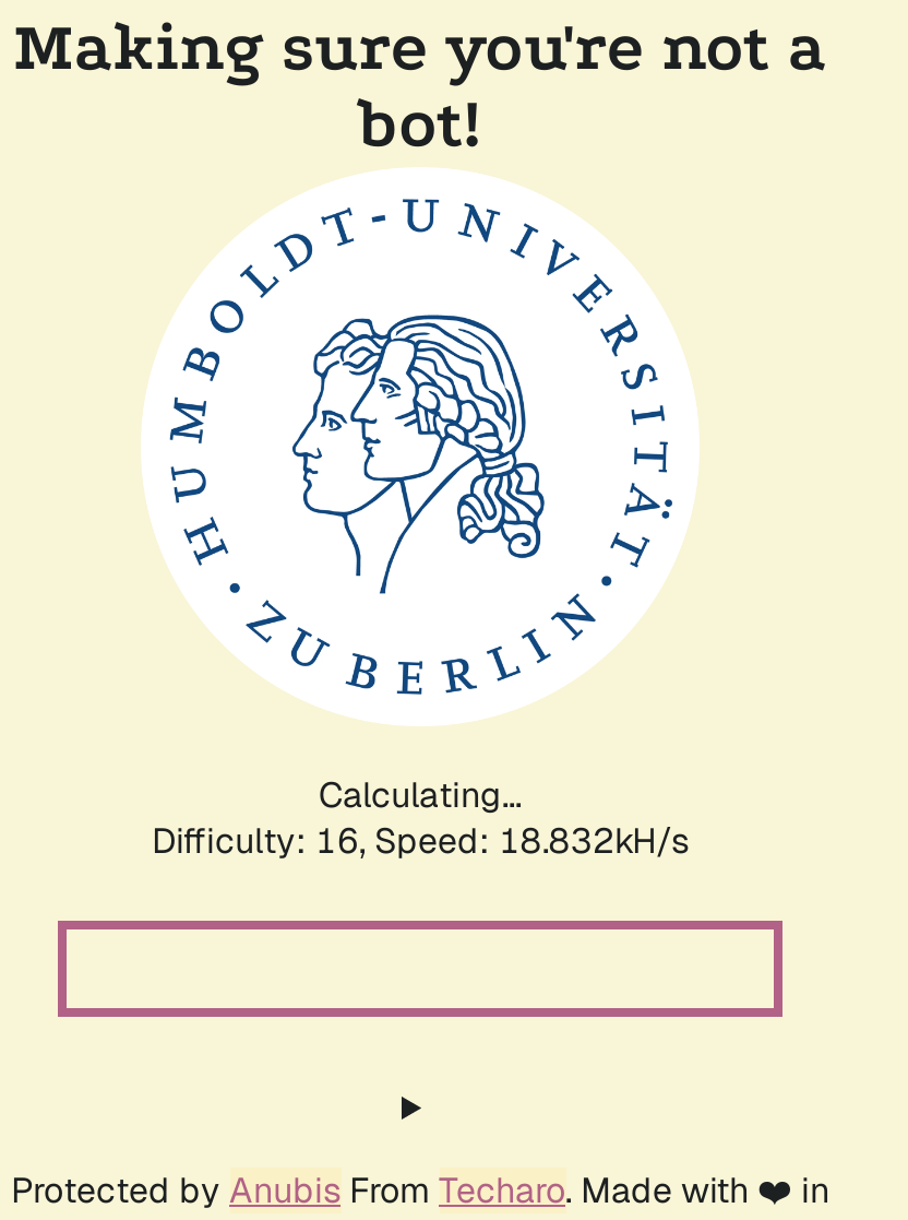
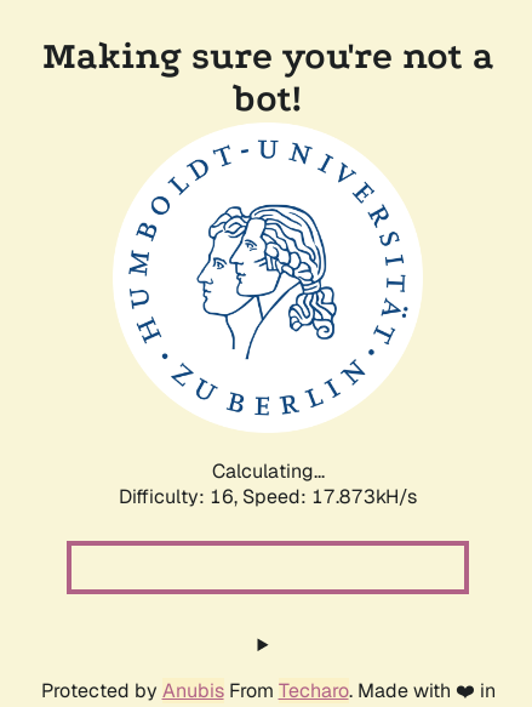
[152,818,689,864] Difficulty: 16, Speed: 18.832kH/s -> [119,484,417,509] Difficulty: 16, Speed: 17.873kH/s

